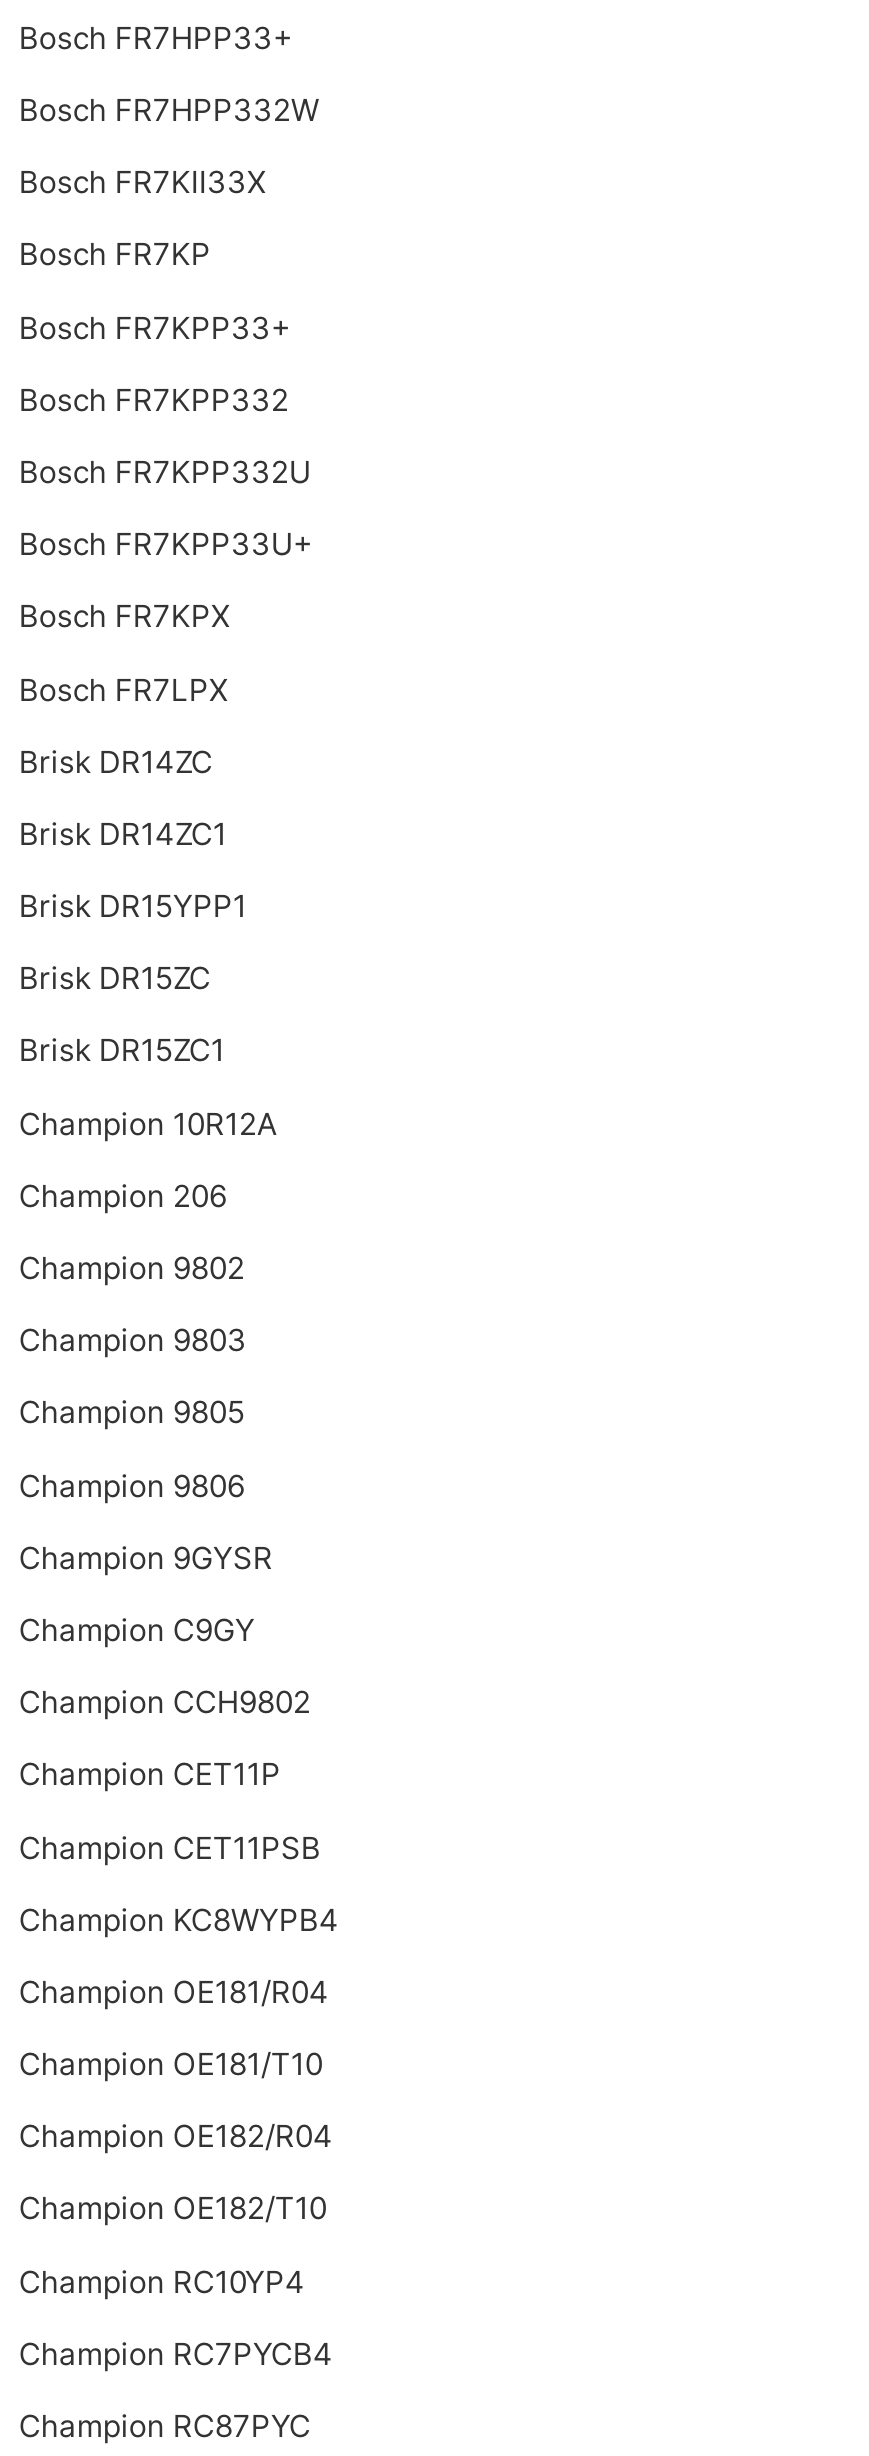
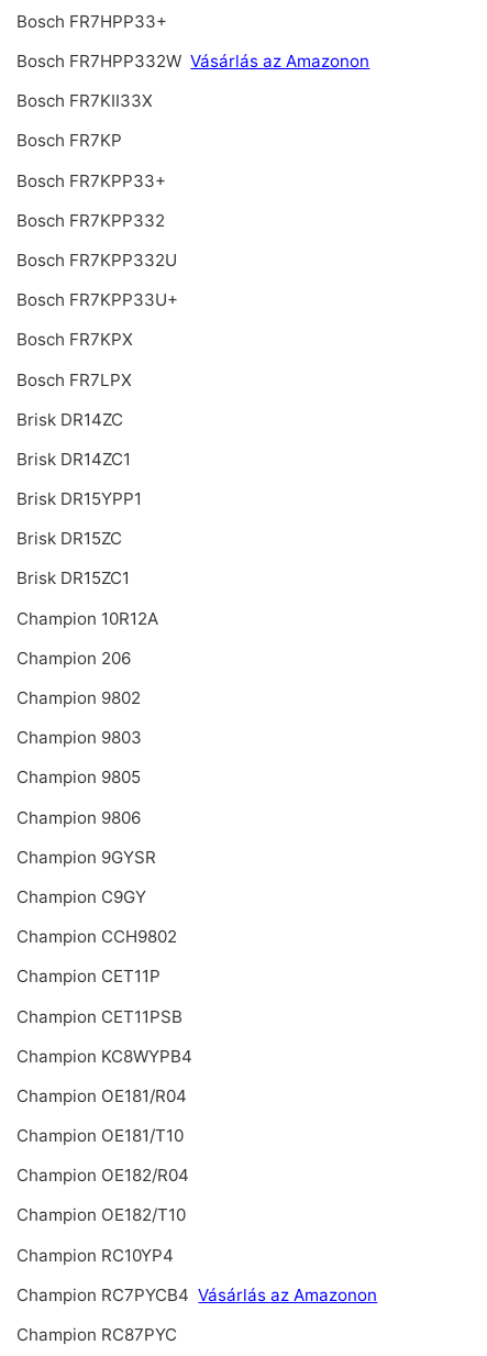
[19,91,319,129] Bosch FR7HPP332W -> [17,51,370,71] Bosch FR7HPP332W Vásárlás az Amazonon
[19,2335,333,2373] Champion RC7PYCB4 -> [17,1284,378,1305] Champion RC7PYCB4 Vásárlás az Amazonon

